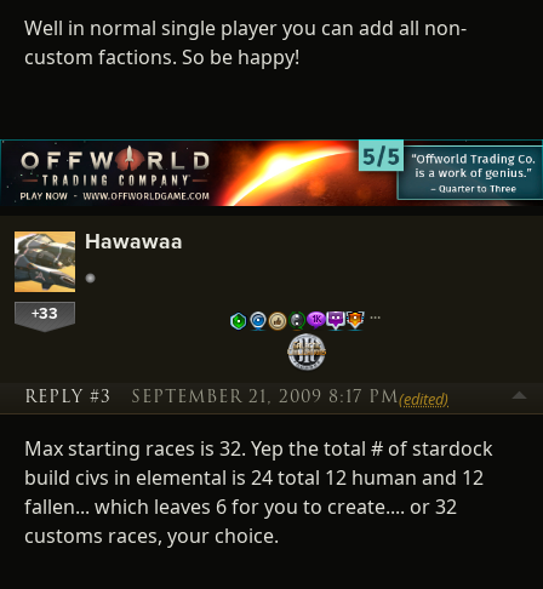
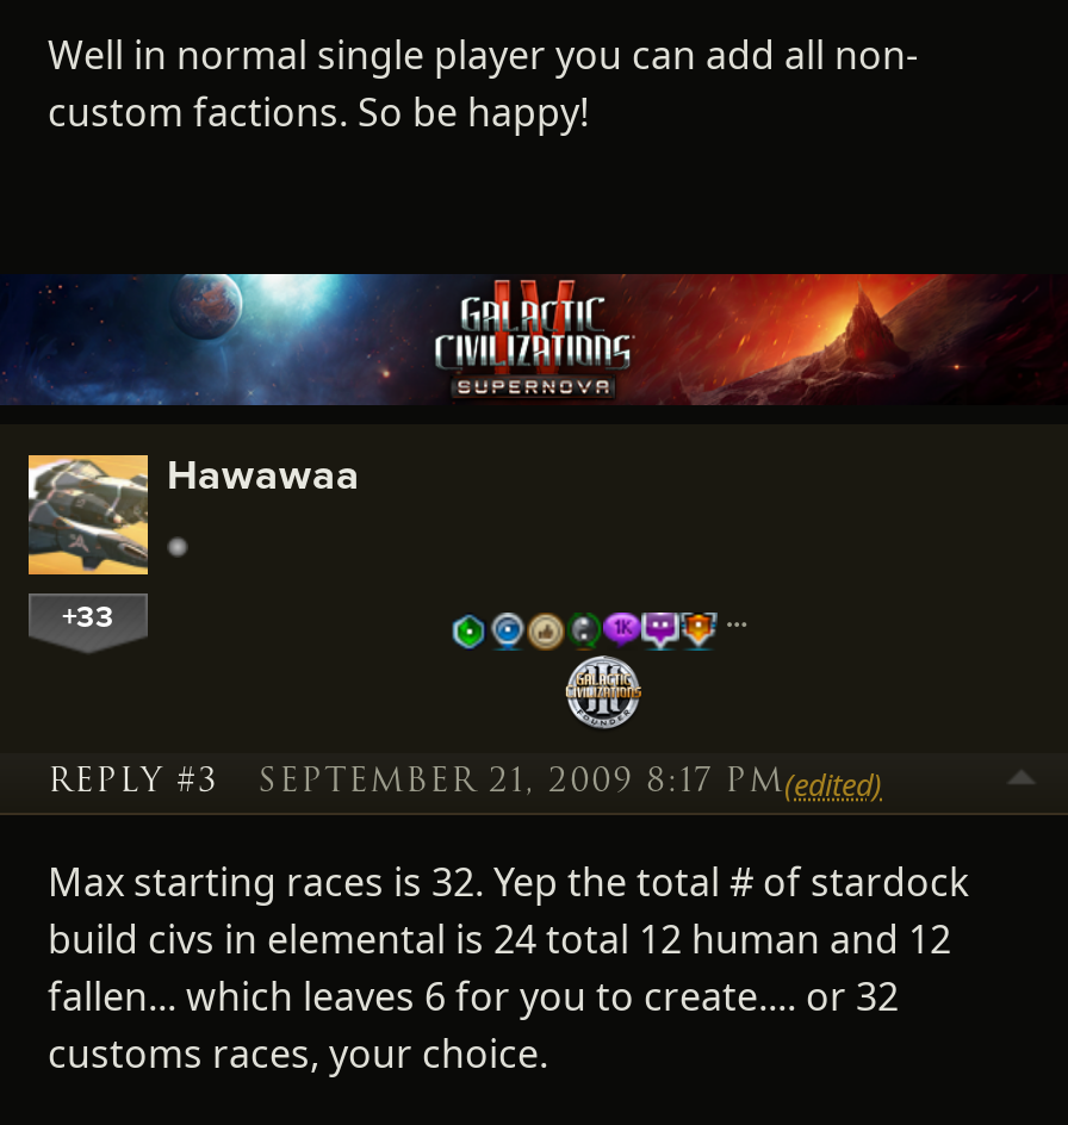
[4,138,539,207] [image] -> [7,272,1061,408] [image]

